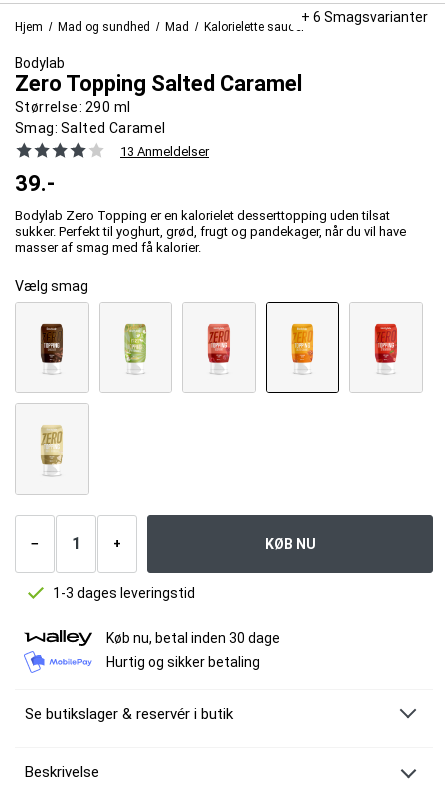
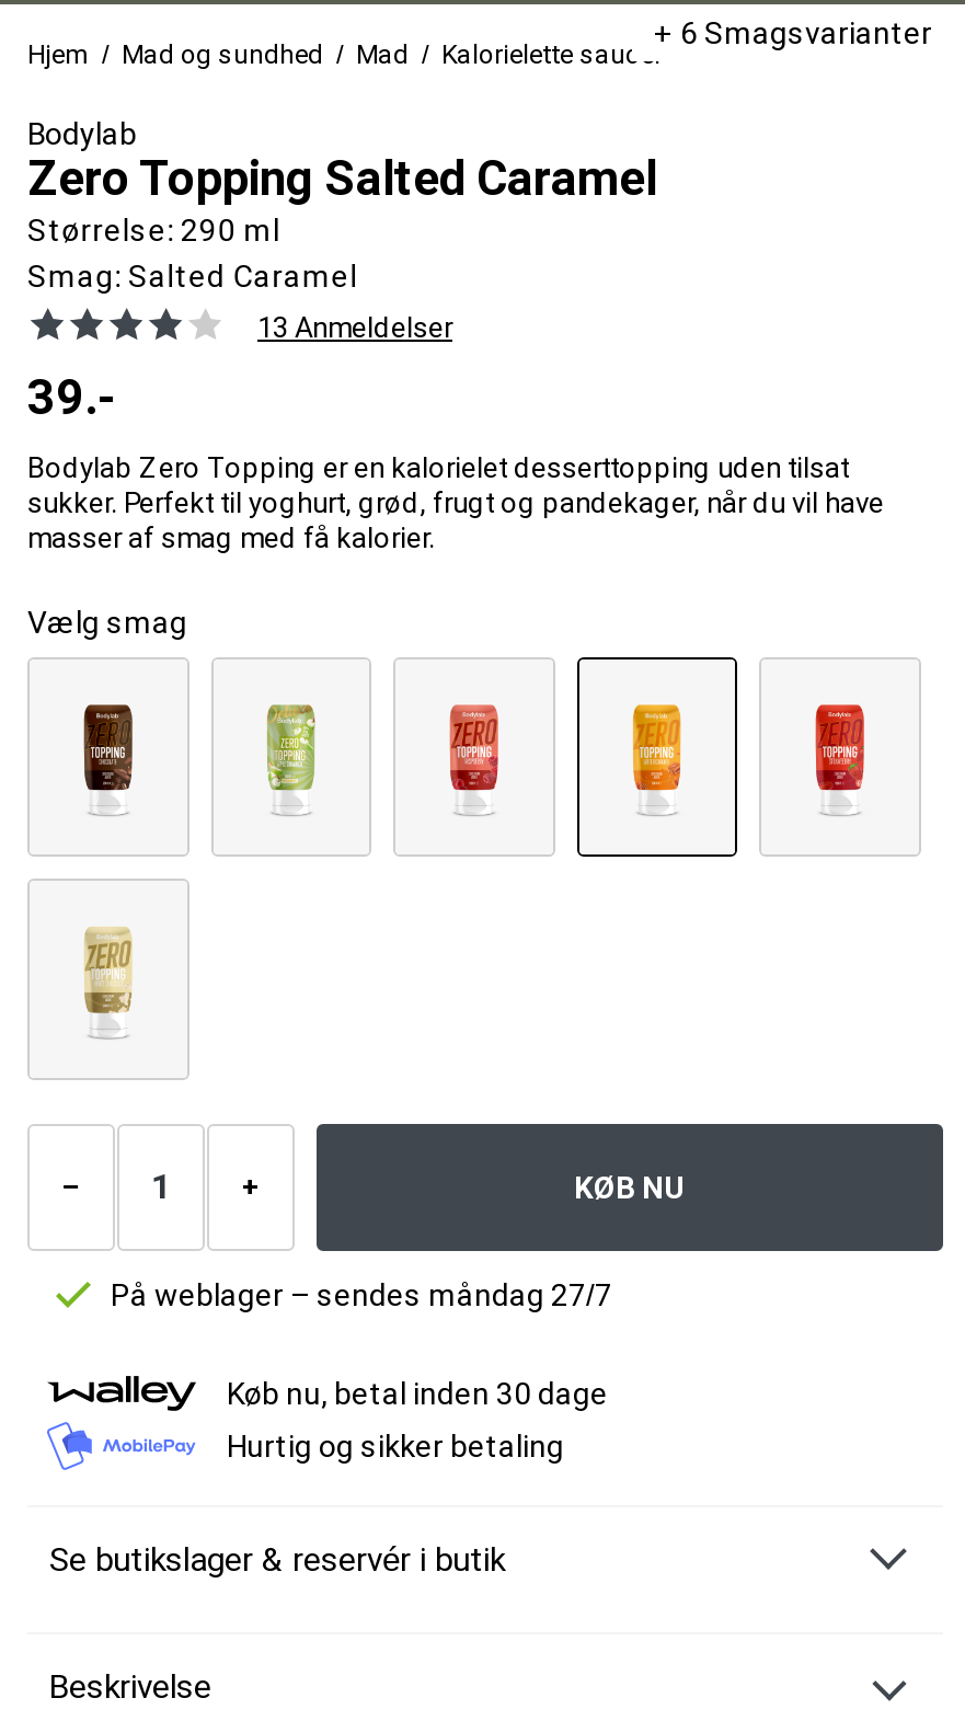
[53,585,195,601] 1-3 dages leveringstid -> [111,1277,612,1312] På weblager – sendes måndag 27/7

